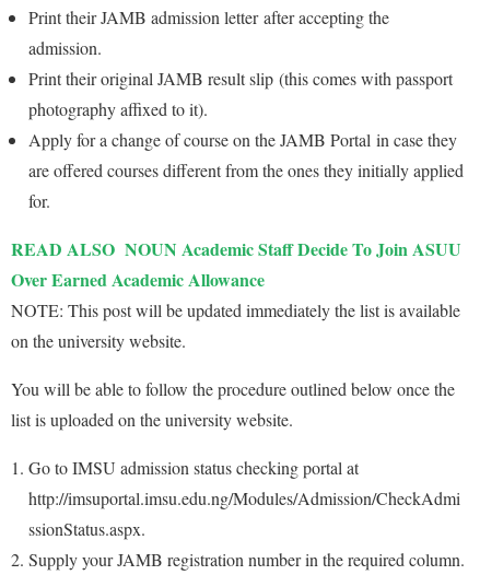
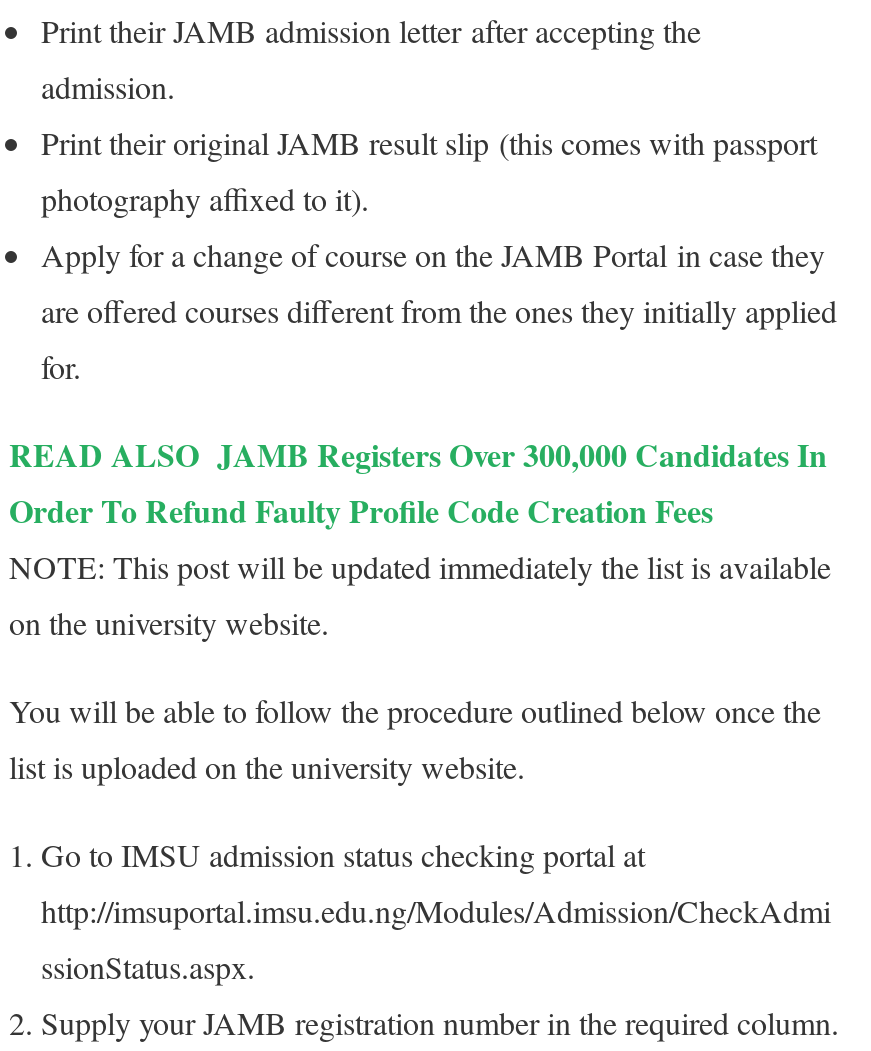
[11,236,461,292] READ ALSO NOUN Academic Staff Decide To Join ASUU | Over Earned Academic Allowance -> [9,431,827,533] READ ALSO JAMB Registers Over 300,000 Candidates In | Order To Refund Faulty Profile Code Creation Fees

